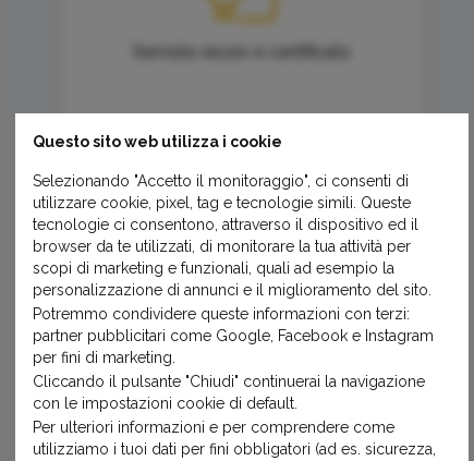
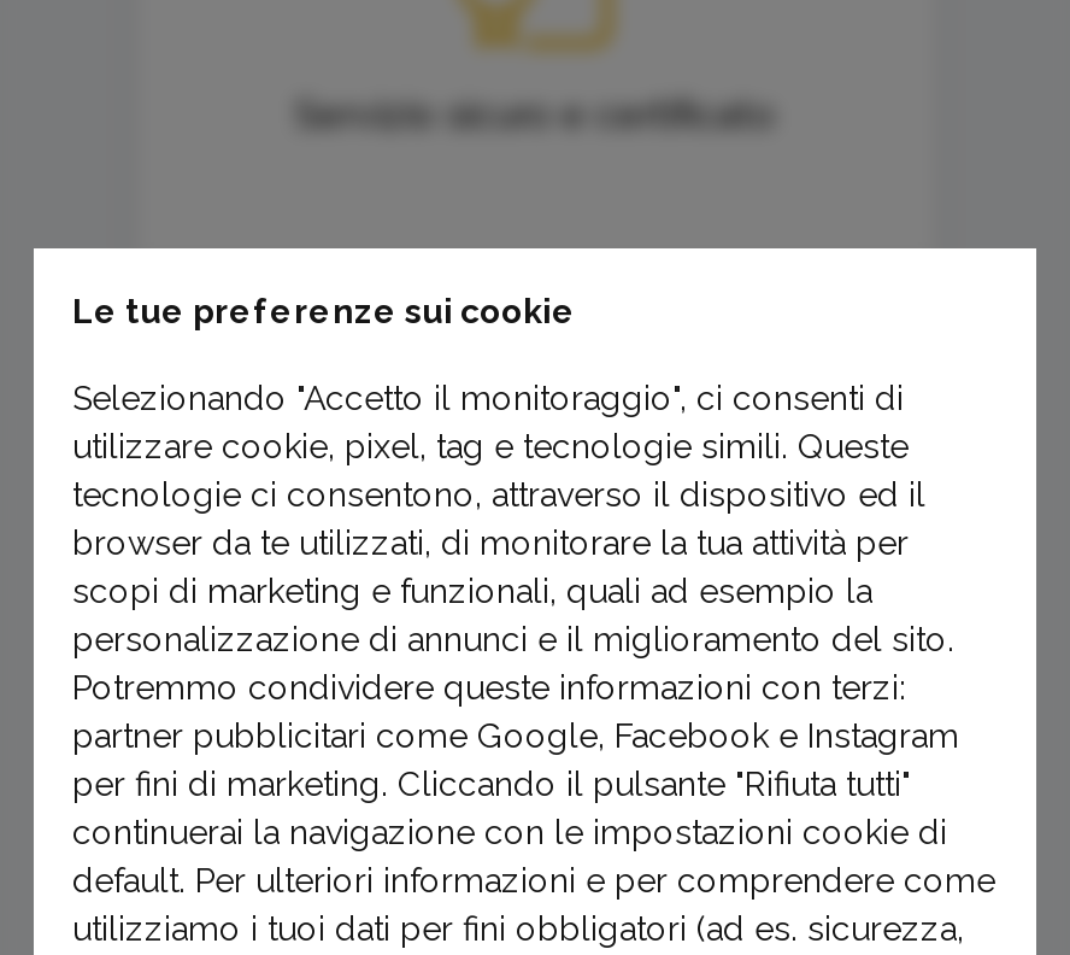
[33,133,282,150] Questo sito web utilizza i cookie -> [72,292,576,330] Le tue preferenze sui cookie
[33,349,425,436] per fini di marketing. | Cliccando il pulsante "Chiudi" continuerai la navigazione | con le impostazioni cookie di default. | Per ulteriori informazioni e per comprendere come -> [72,764,995,900] per fini di marketing. Cliccando il pulsante "Rifiuta tutti" | continuerai la navigazione con le impostazioni cookie di | default. Per ulteriori informazioni e per comprendere come

